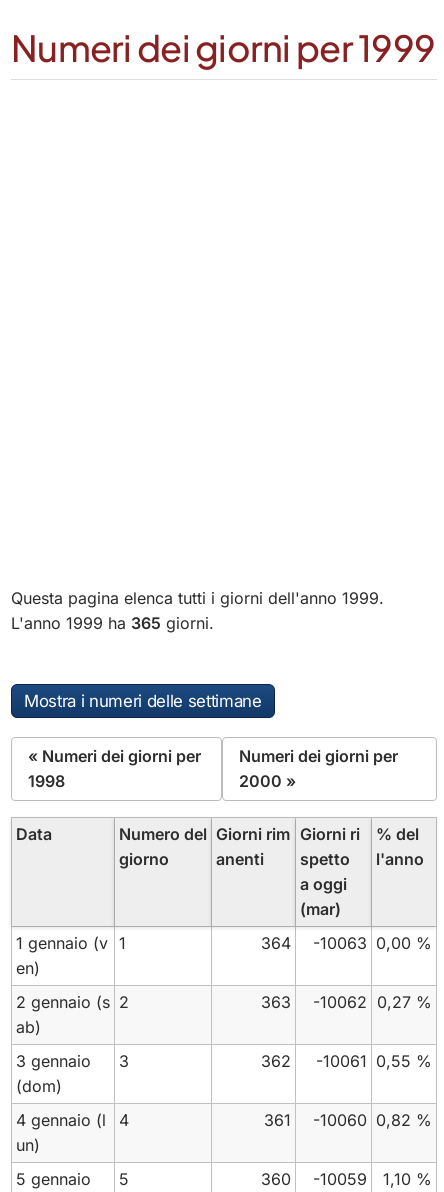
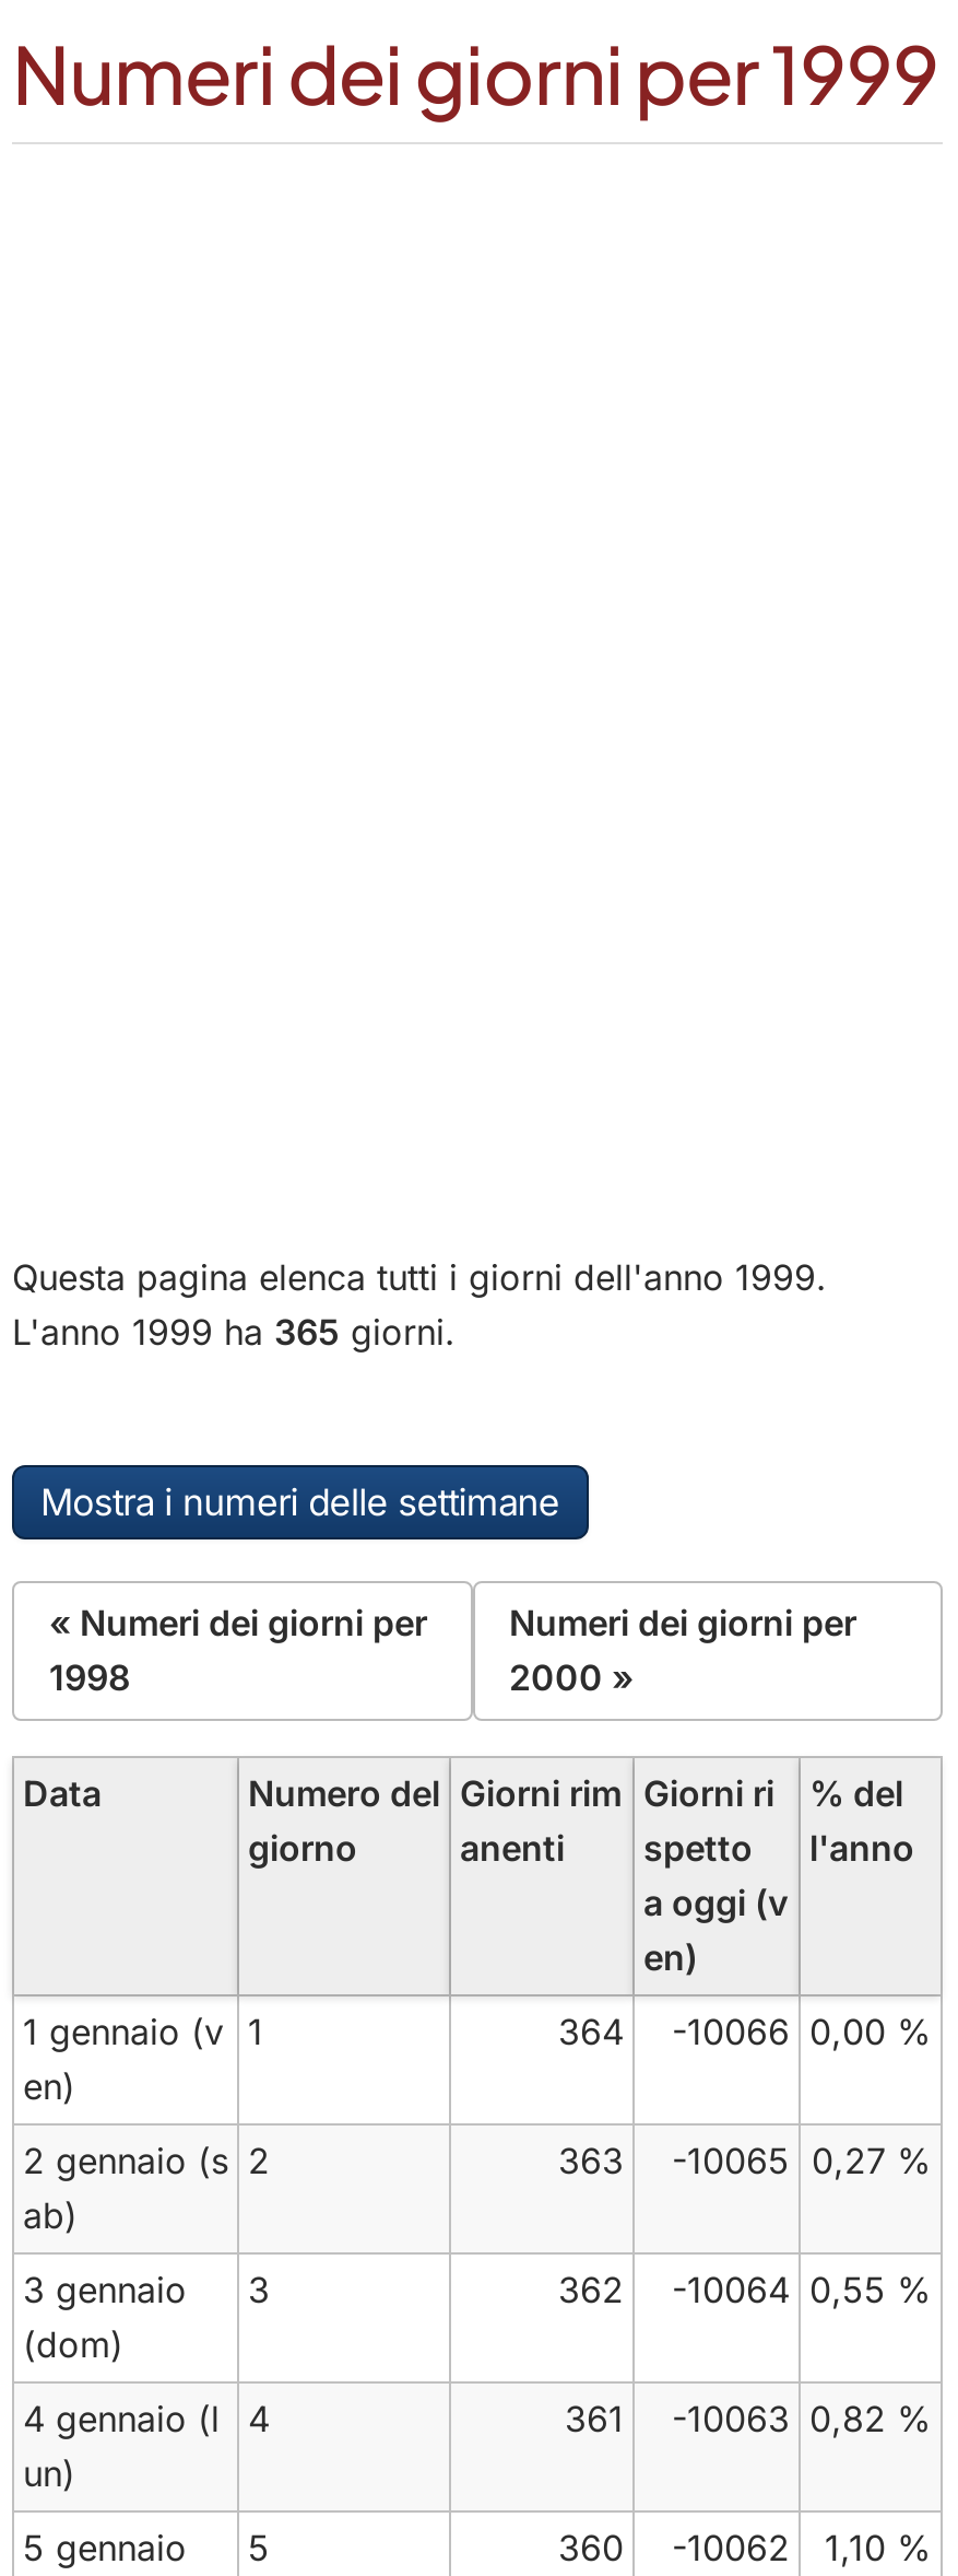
[300,874,347,919] a oggi | (mar) -> [643,1881,788,1979] a oggi (v | en)
[261,933,432,953] 364 -10063 0,00 % -> [558,2010,932,2053] 364 -10066 0,00 %
[261,992,432,1012] 363 -10062 0,27 % -> [558,2139,932,2182] 363 -10065 0,27 %
[261,1051,432,1071] 362 -10061 0,55 % -> [558,2268,932,2311] 362 -10064 0,55 %
[264,1110,432,1130] 361 -10060 0,82 % -> [565,2397,932,2440] 361 -10063 0,82 %
[261,1169,432,1189] 360 -10059 1,10 % -> [558,2526,932,2569] 360 -10062 1,10 %

